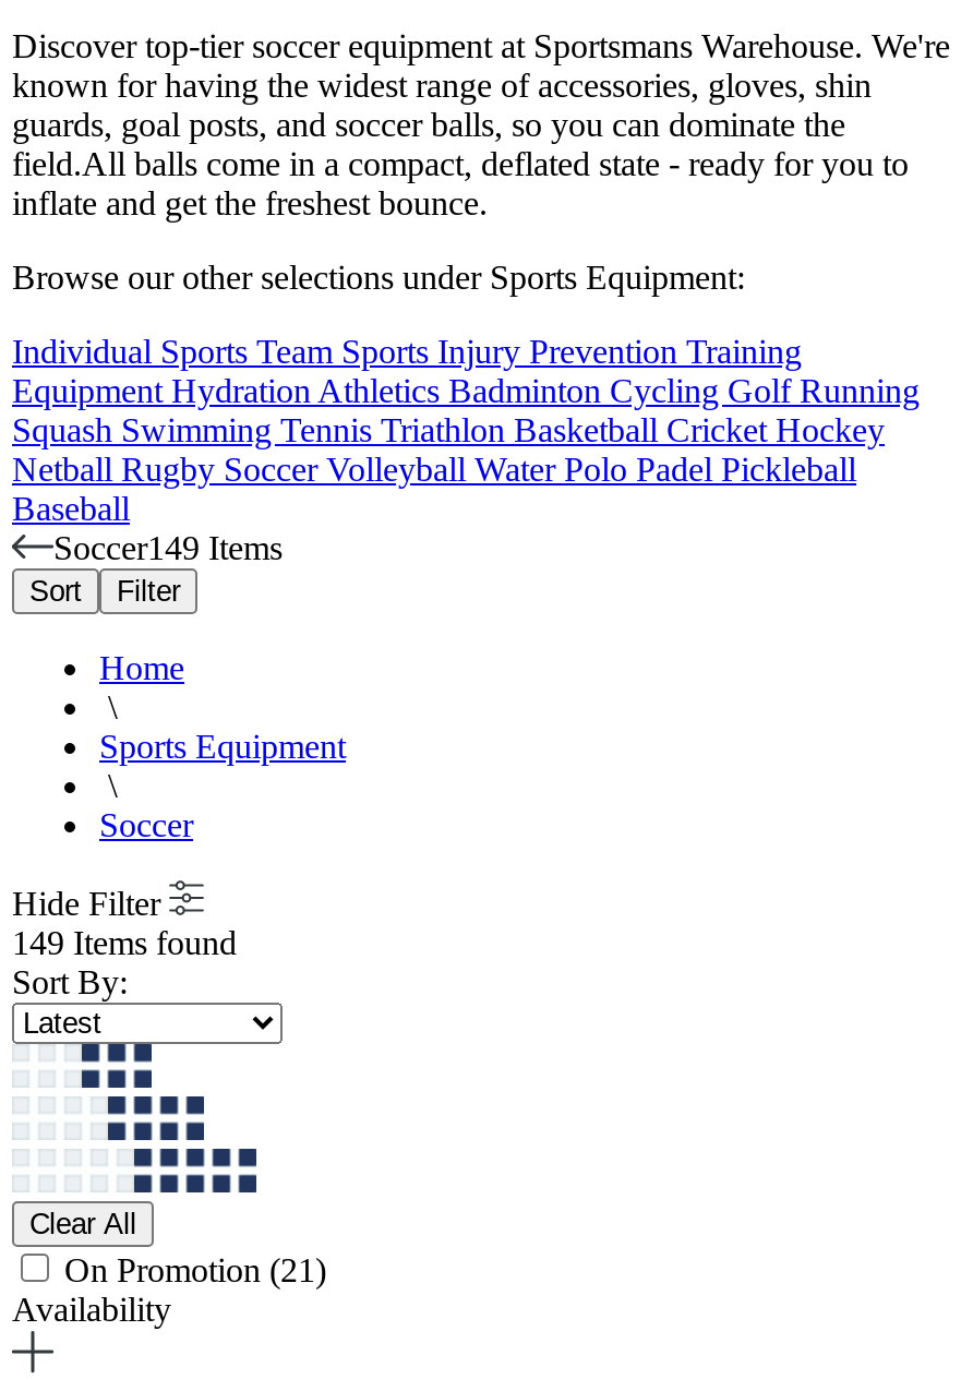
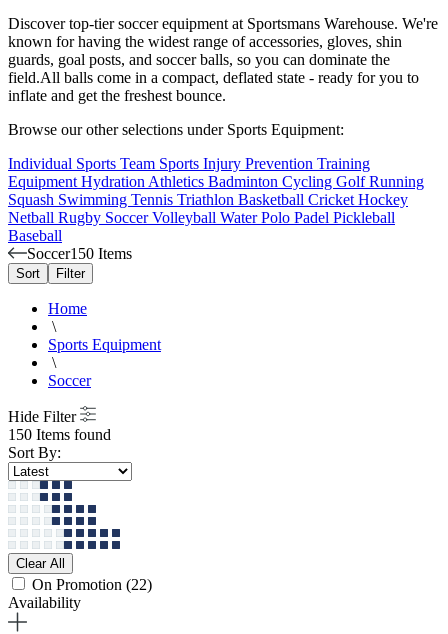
[53,528,283,565] Soccer149 Items -> [27,244,132,261] Soccer150 Items
[12,923,237,960] 149 Items found -> [8,425,111,442] 150 Items found
[56,1250,326,1287] On Promotion (21) -> [28,575,152,592] On Promotion (22)

